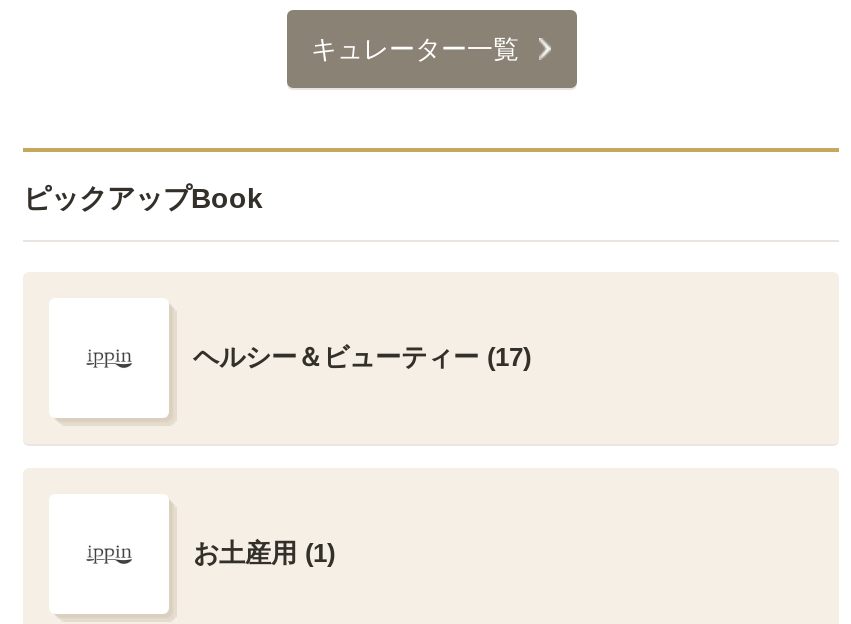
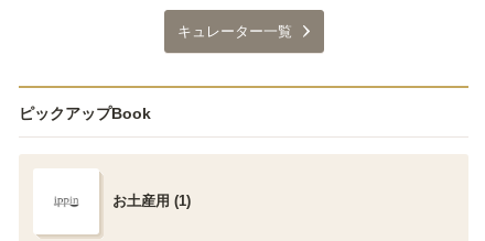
[193,342,531,372] ヘルシー＆ビューティー (17) -> none

